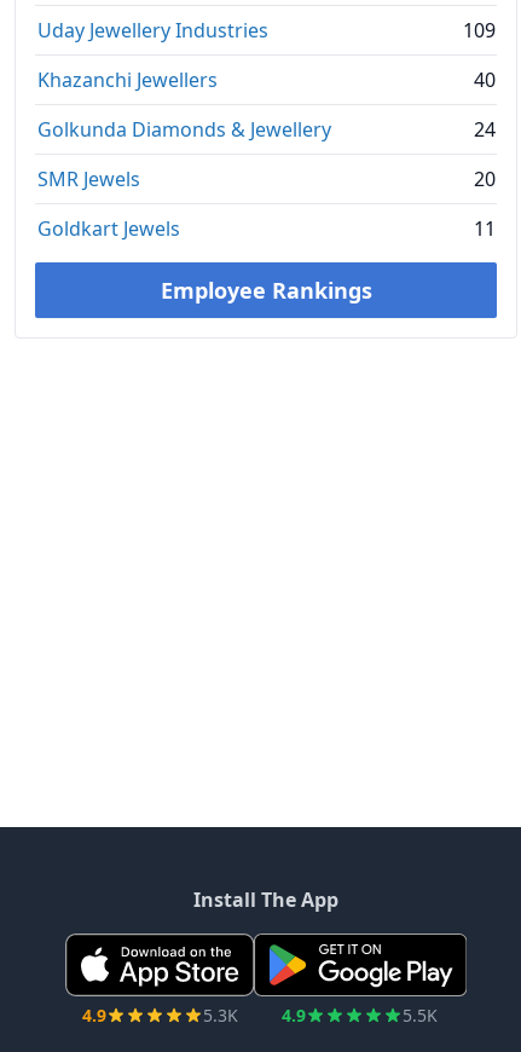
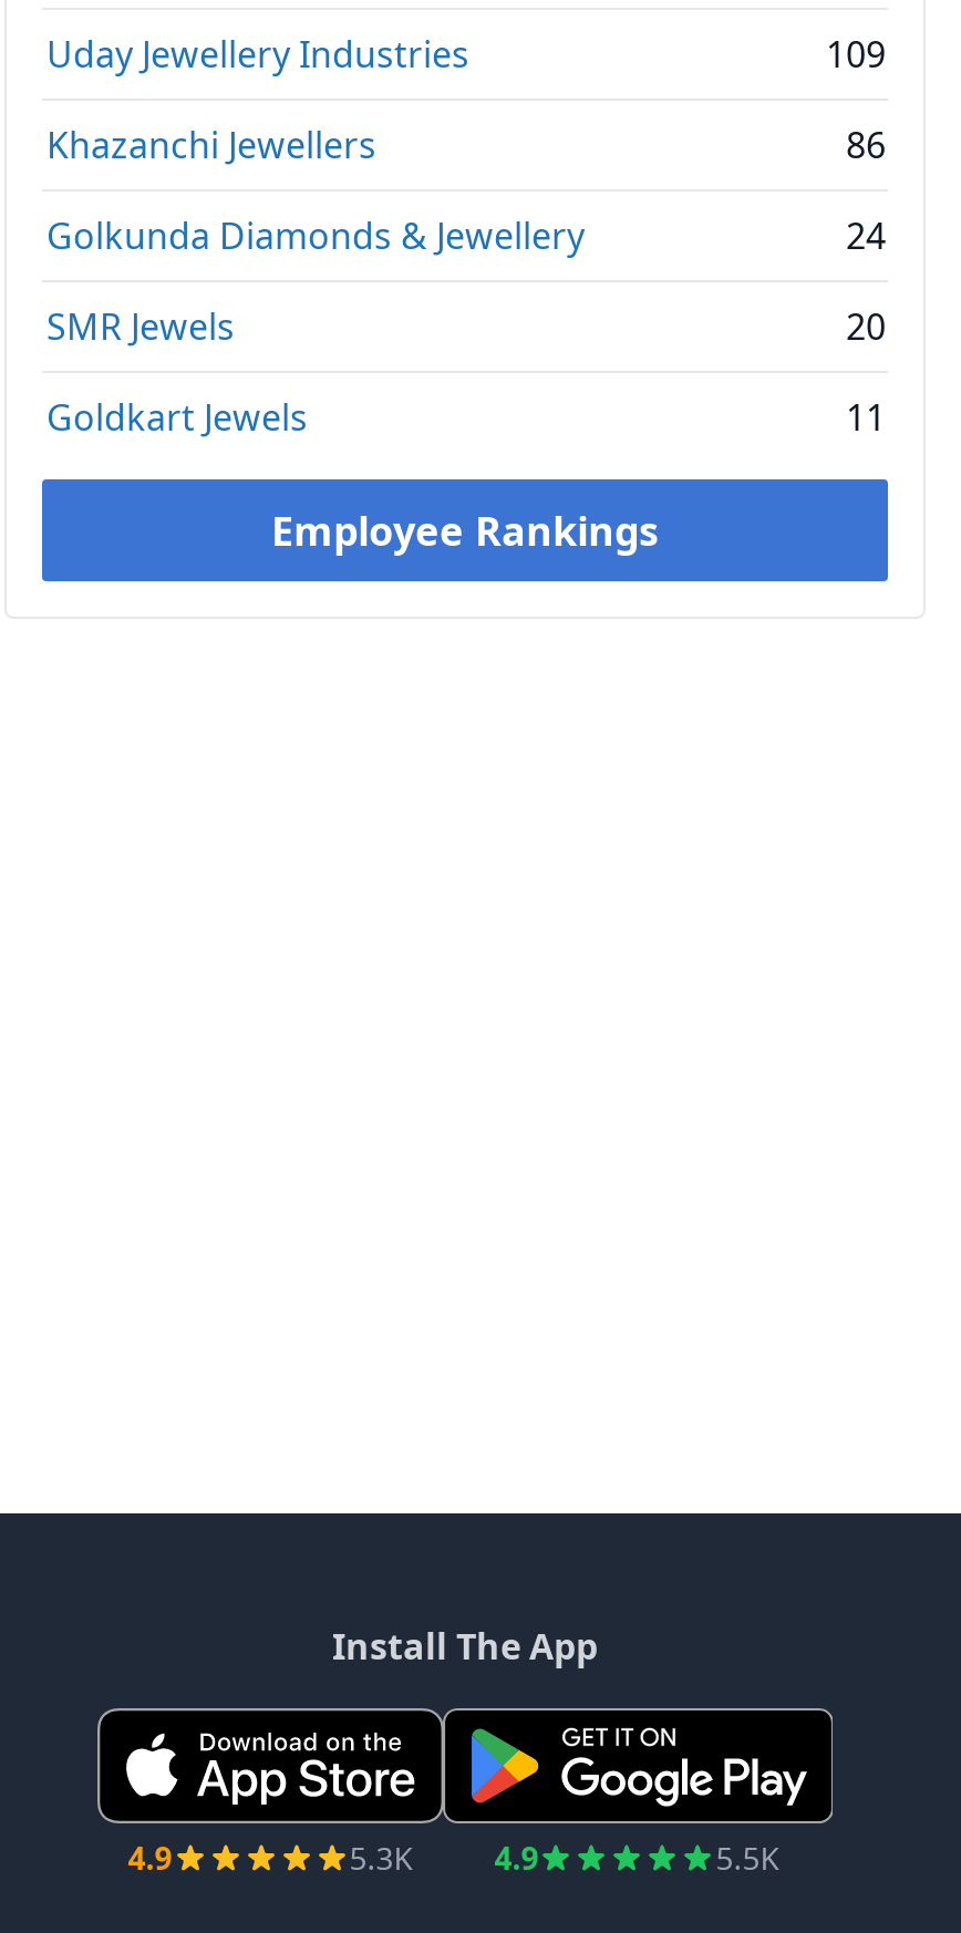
[474,67,496,93] 40 -> [846,121,886,169] 86

